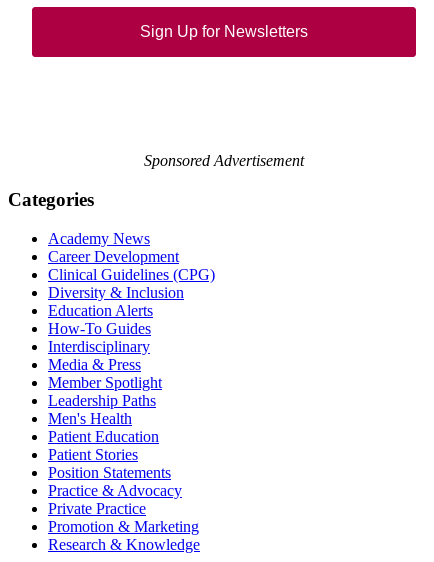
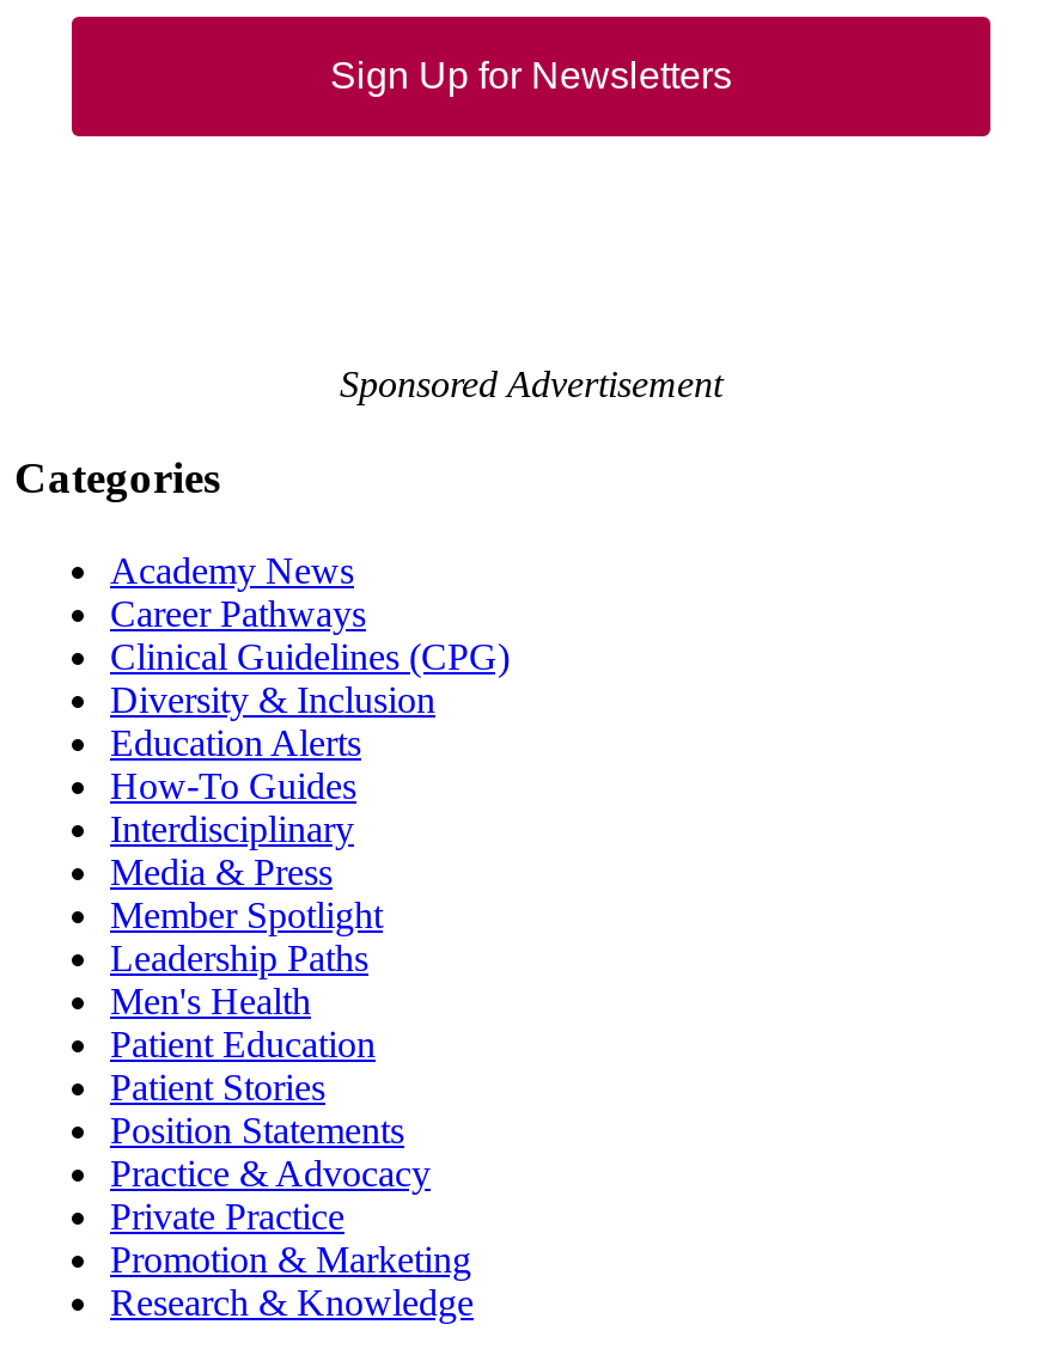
[48,248,179,265] Career Development -> [110,593,366,634] Career Pathways

